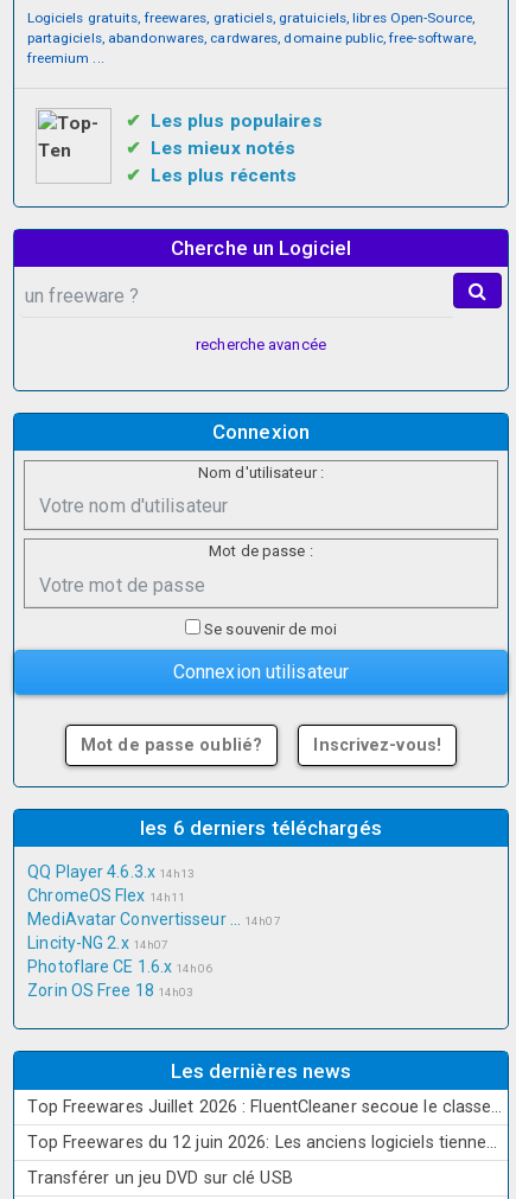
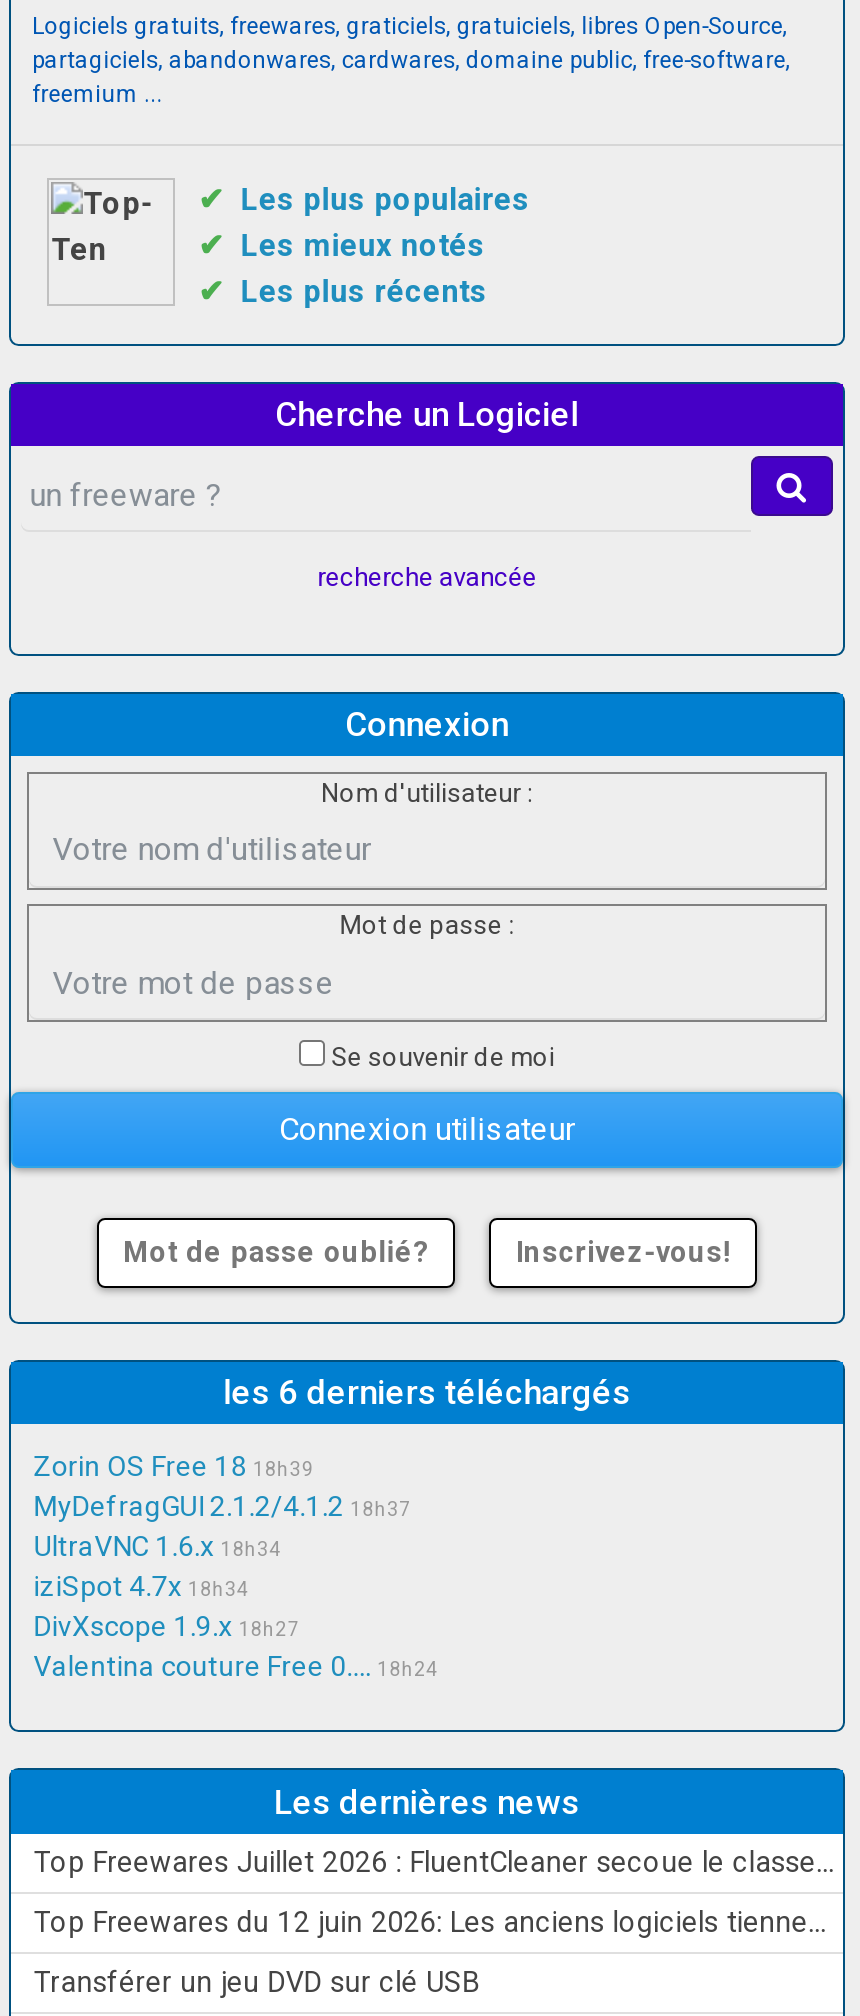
[28,862,281,999] QQ Player 4.6.3.x 14h13 | ChromeOS Flex 14h11 | MediAvatar Convertisseur ... 14h07 | Lincity-NG 2.x 14h07 | Photoflare CE 1.6.x 14h06 | Zorin OS Free 18 14h03 -> [33,1449,438,1681] Zorin OS Free 18 18h39 | MyDefragGUI 2.1.2/4.1.2 18h37 | UltraVNC 1.6.x 18h34 | iziSpot 4.7x 18h34 | DivXscope 1.9.x 18h27 | Valentina couture Free 0.... 18h24

